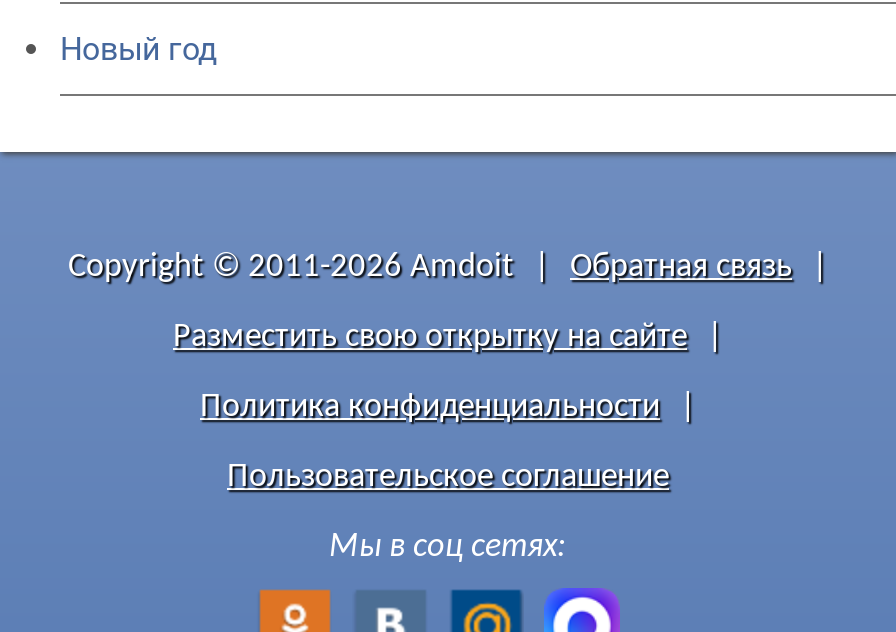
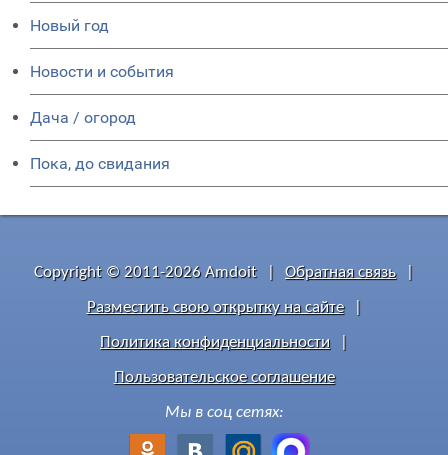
none -> [30,62,174,173] Новости и события | Дача / огород | Пока, до свидания

